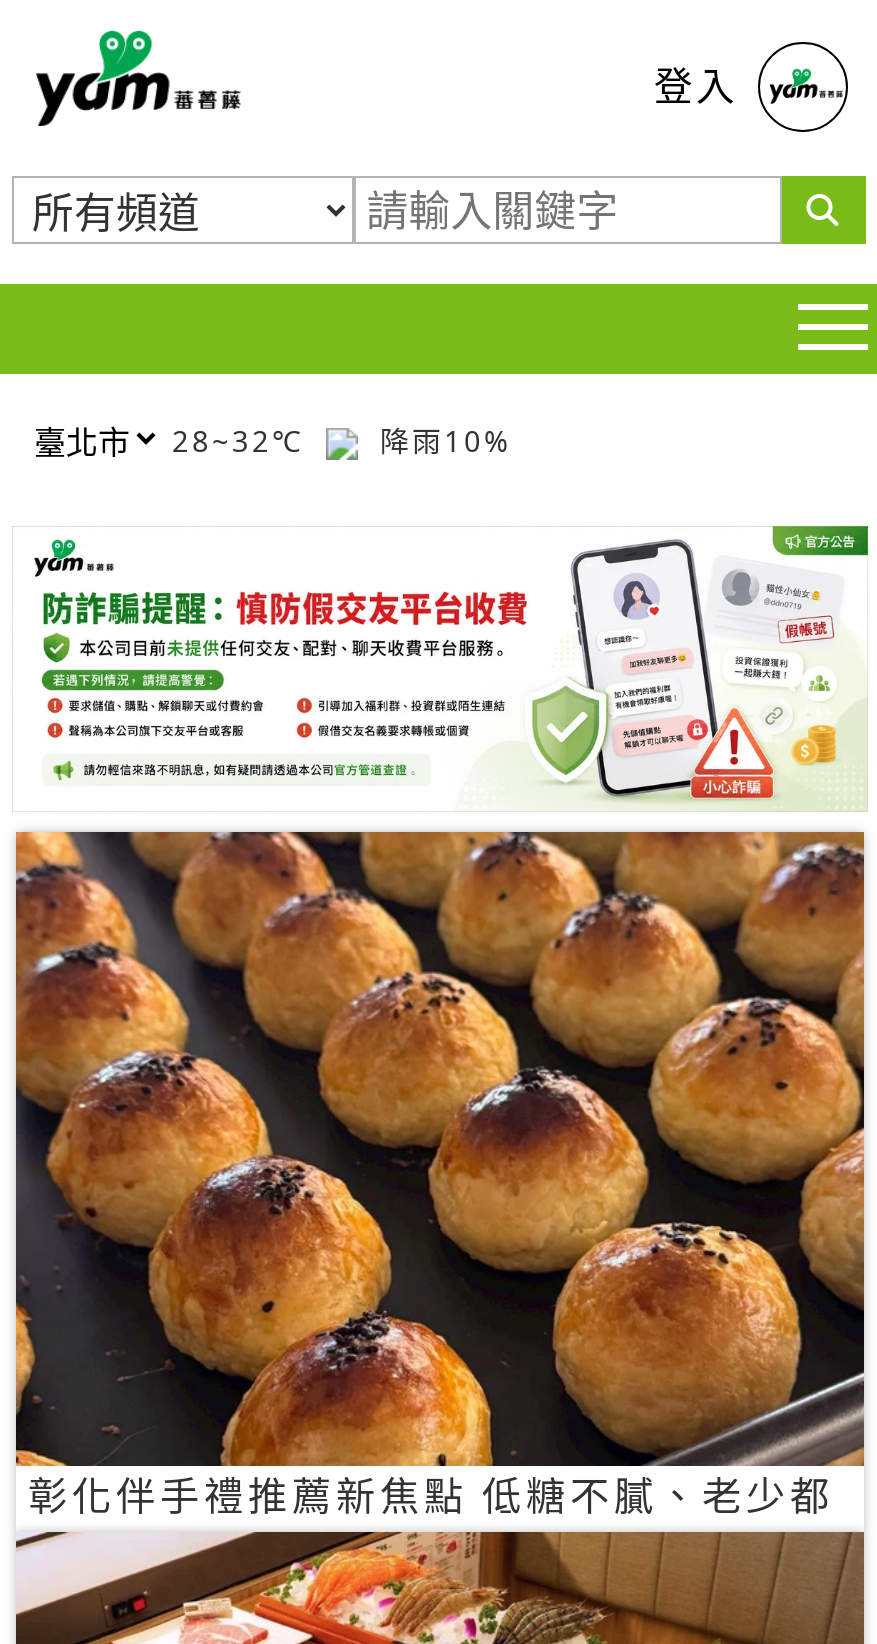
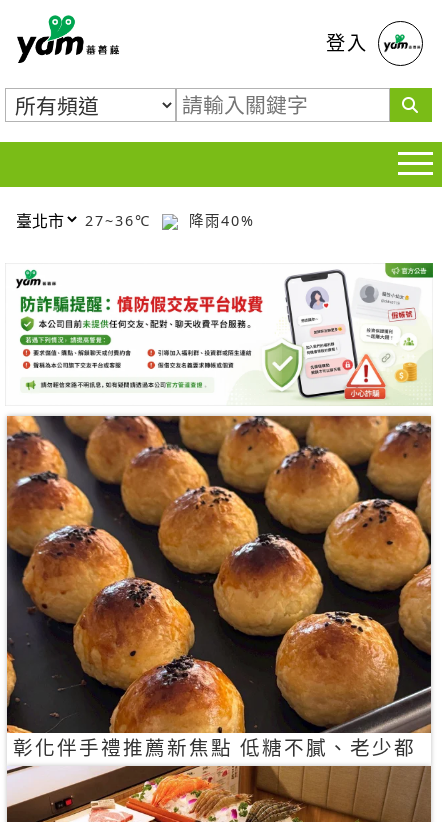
[172,421,316,459] 28~32℃ -> [85,210,157,229] 27~36℃
[368,421,512,459] 降雨10% -> [183,210,255,229] 降雨40%

